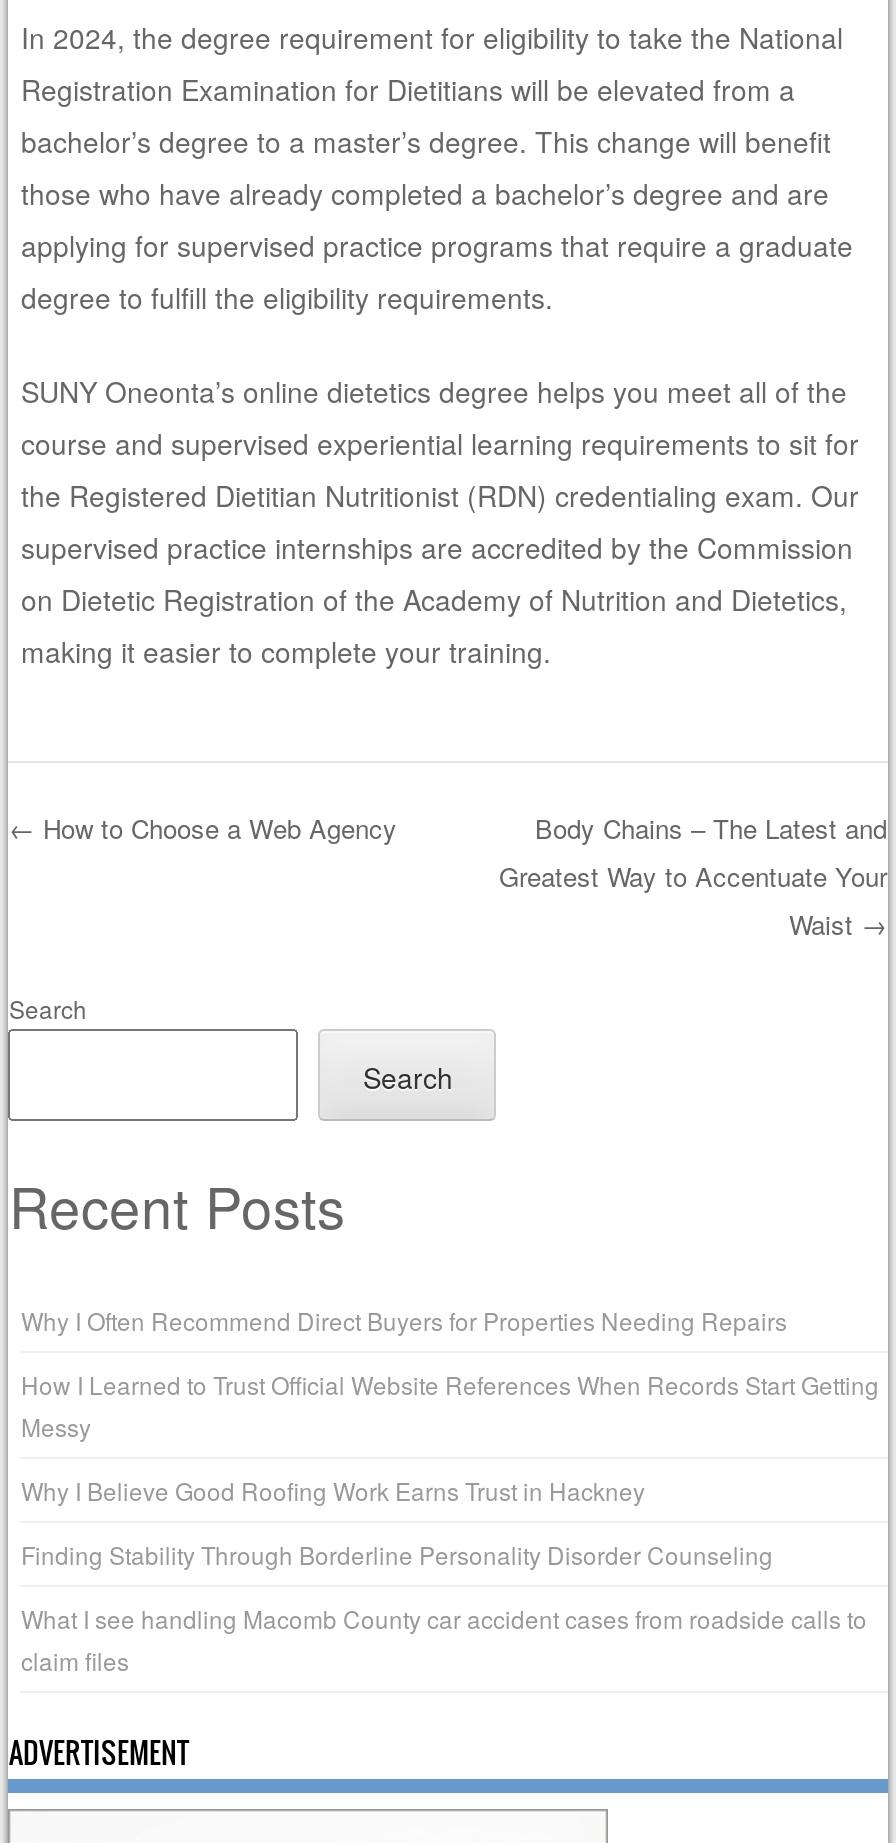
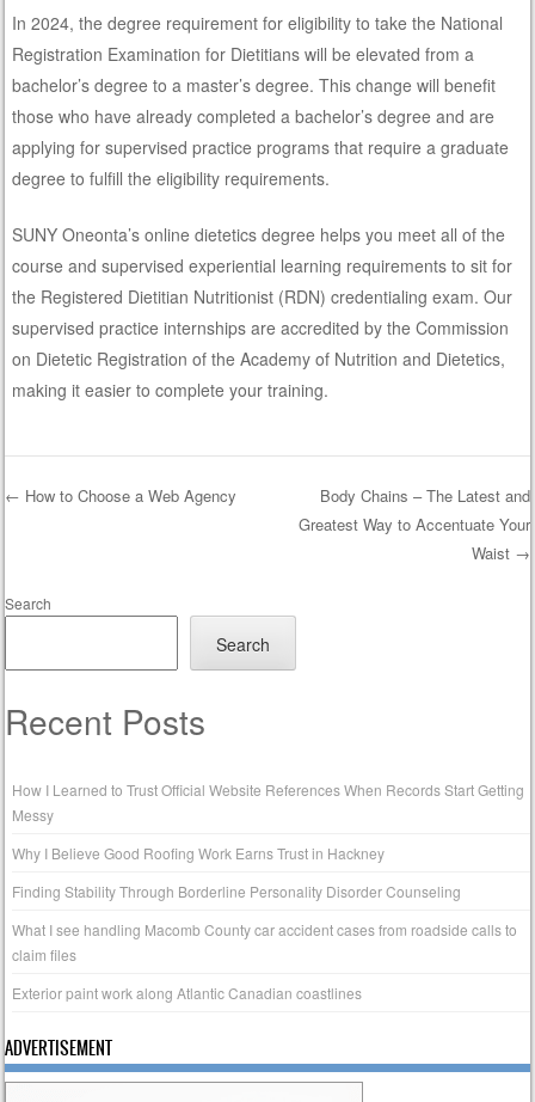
[21,1302,787,1336] Why I Often Recommend Direct Buyers for Properties Needing Repairs -> none
moved [21,1366,879,1676] -> [13,779,525,964]: How I Learned to Trust Official Website References When Records Start Getting | Messy | Why I Believe Good Roofing Work Earns Trust in Hackney | Finding Stability Through Borderline Personality Disorder Counseling | What I see handling Macomb County car accident cases from roadside calls to | claim files
none -> [13,982,362,1002] Exterior paint work along Atlantic Canadian coastlines

